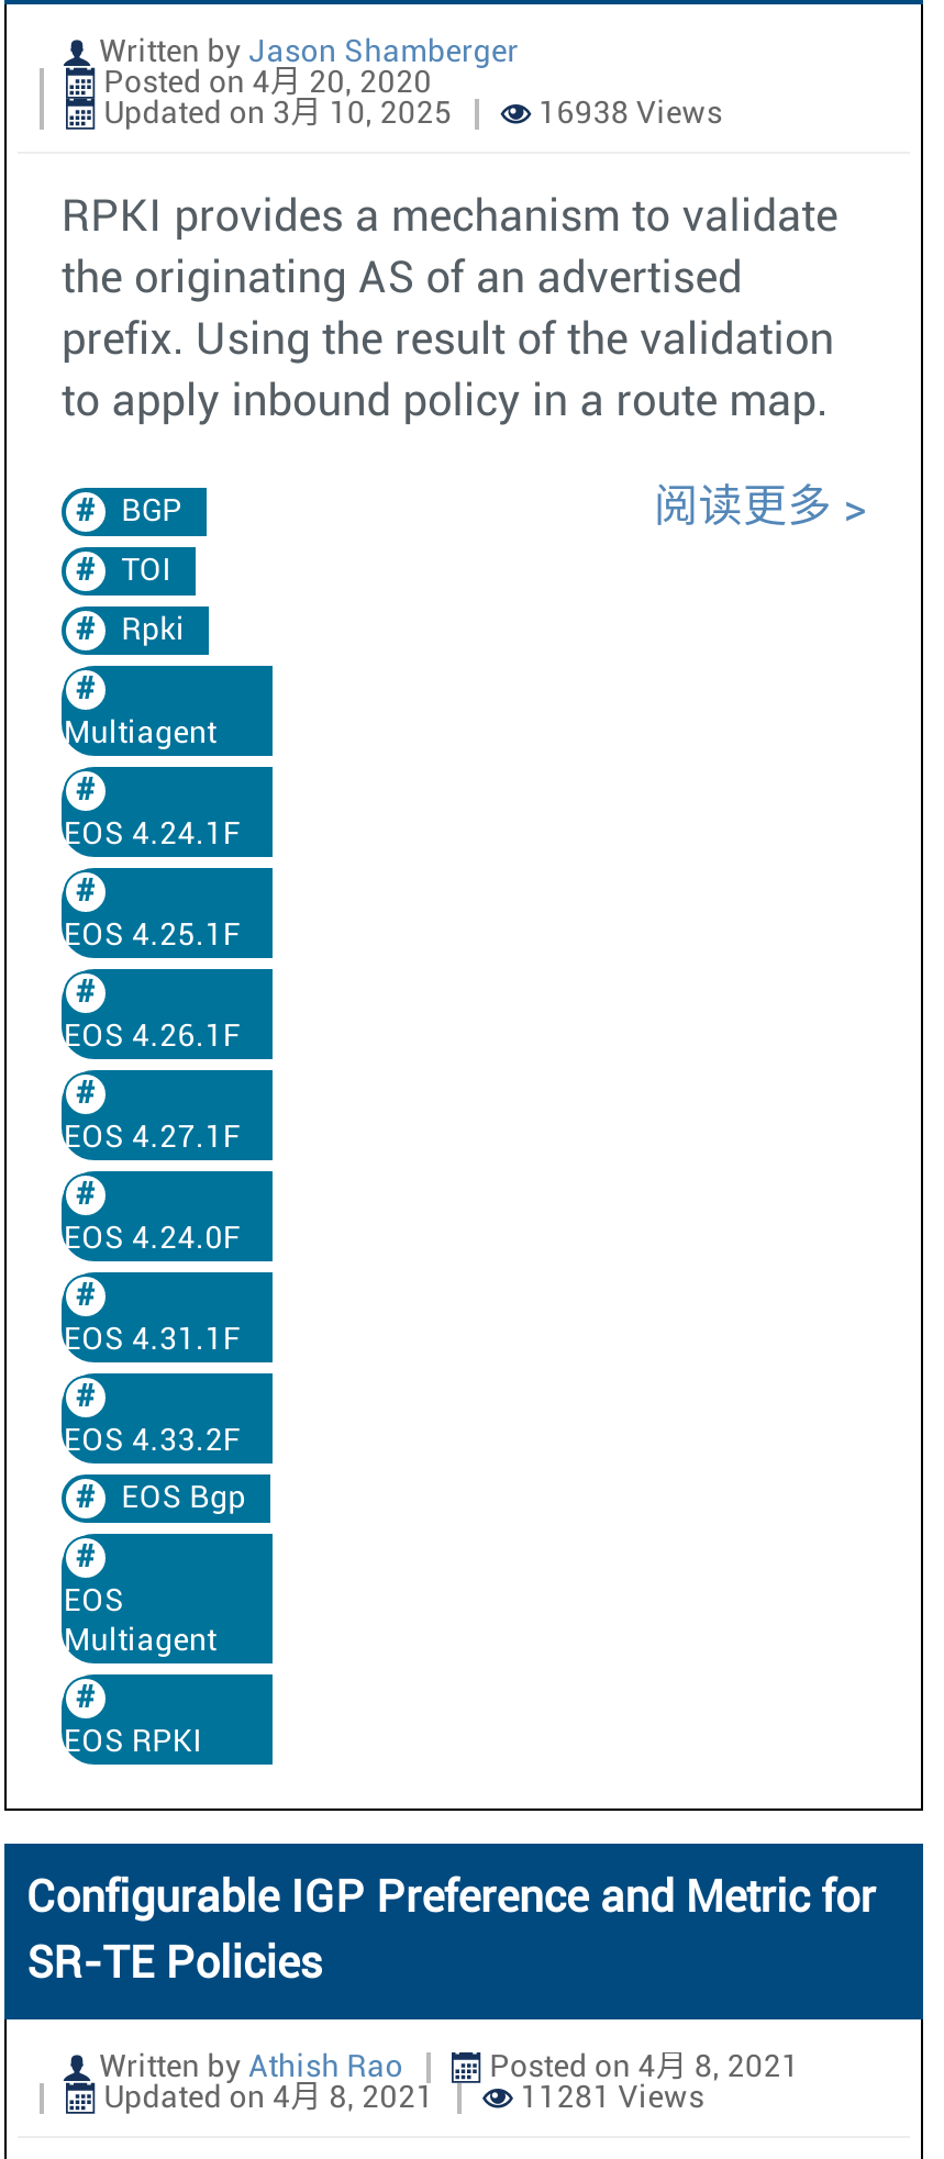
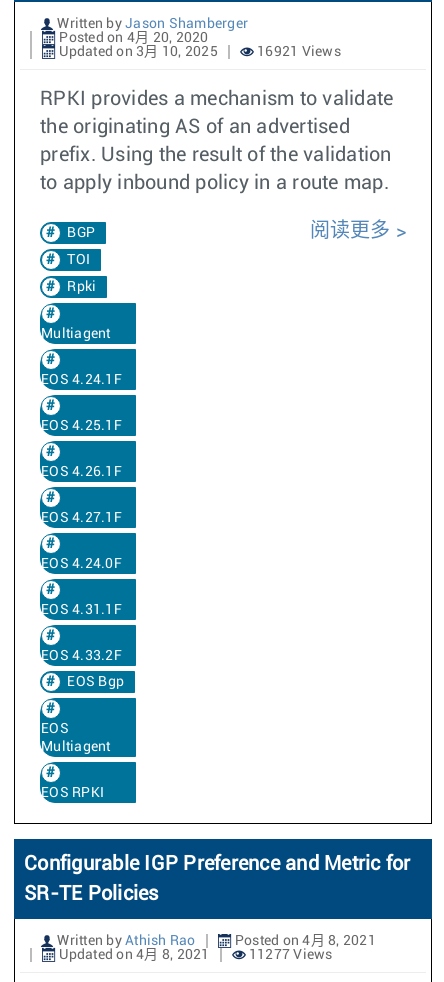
[531,99,723,130] 16938 Views -> [254,45,341,59] 16921 Views
[513,2083,704,2114] 11281 Views -> [245,948,332,962] 11277 Views

